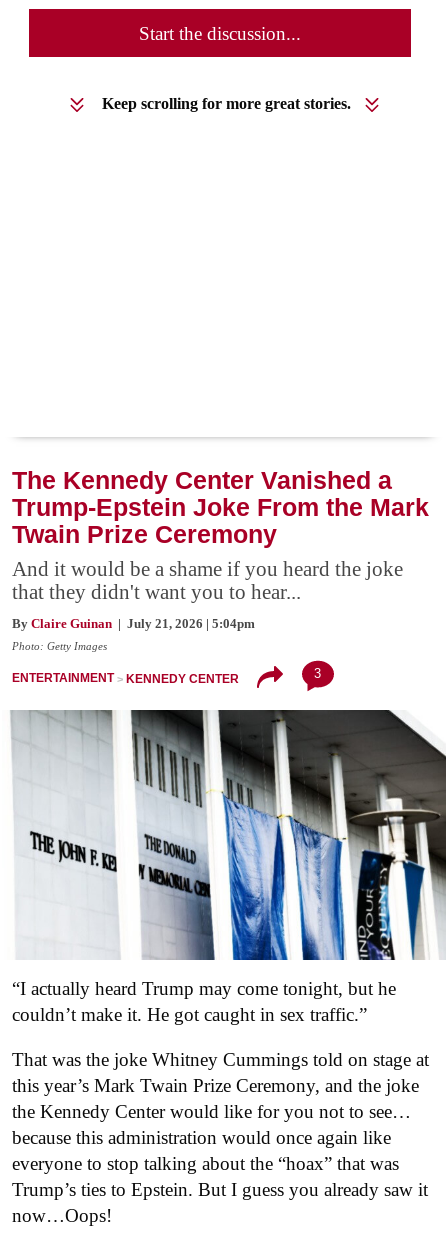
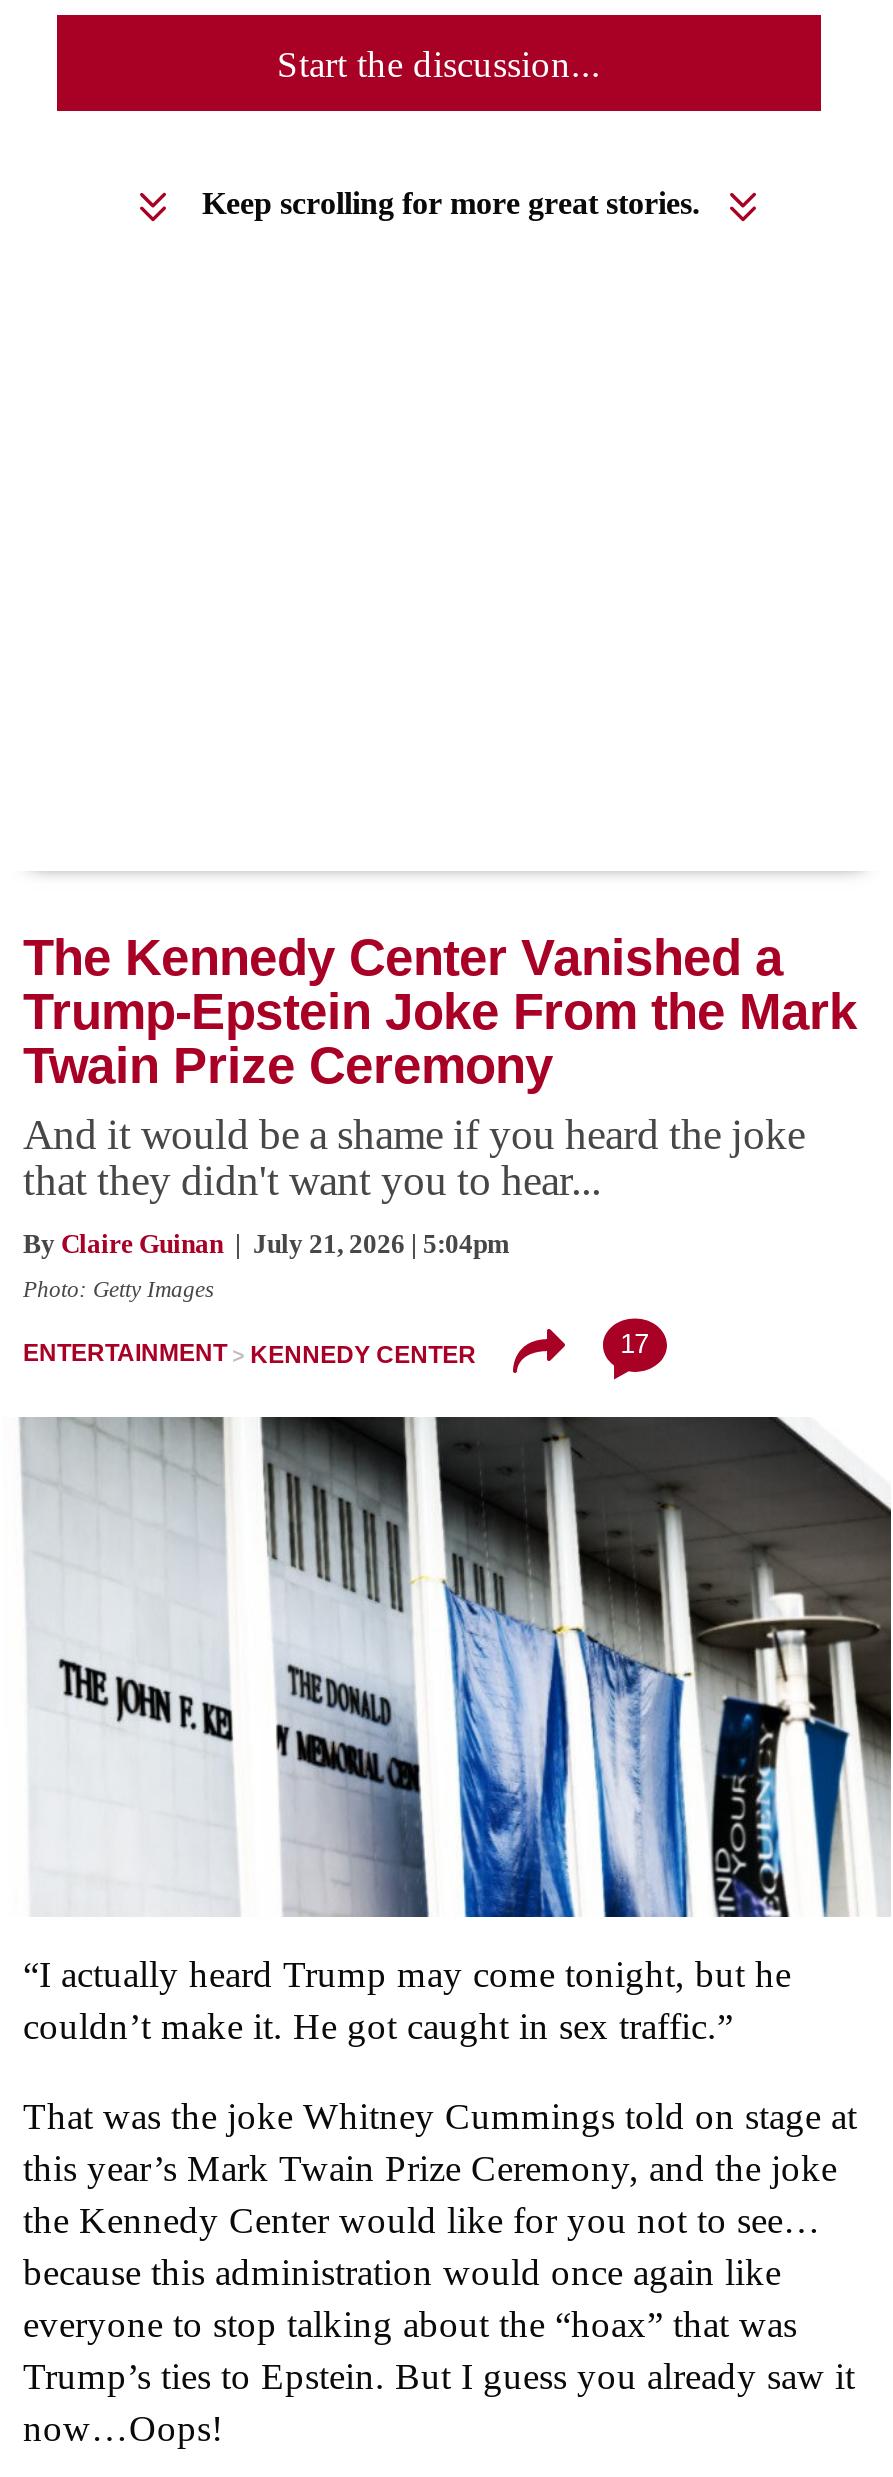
[314,666,321,681] 3 -> [620,1330,648,1360] 17

